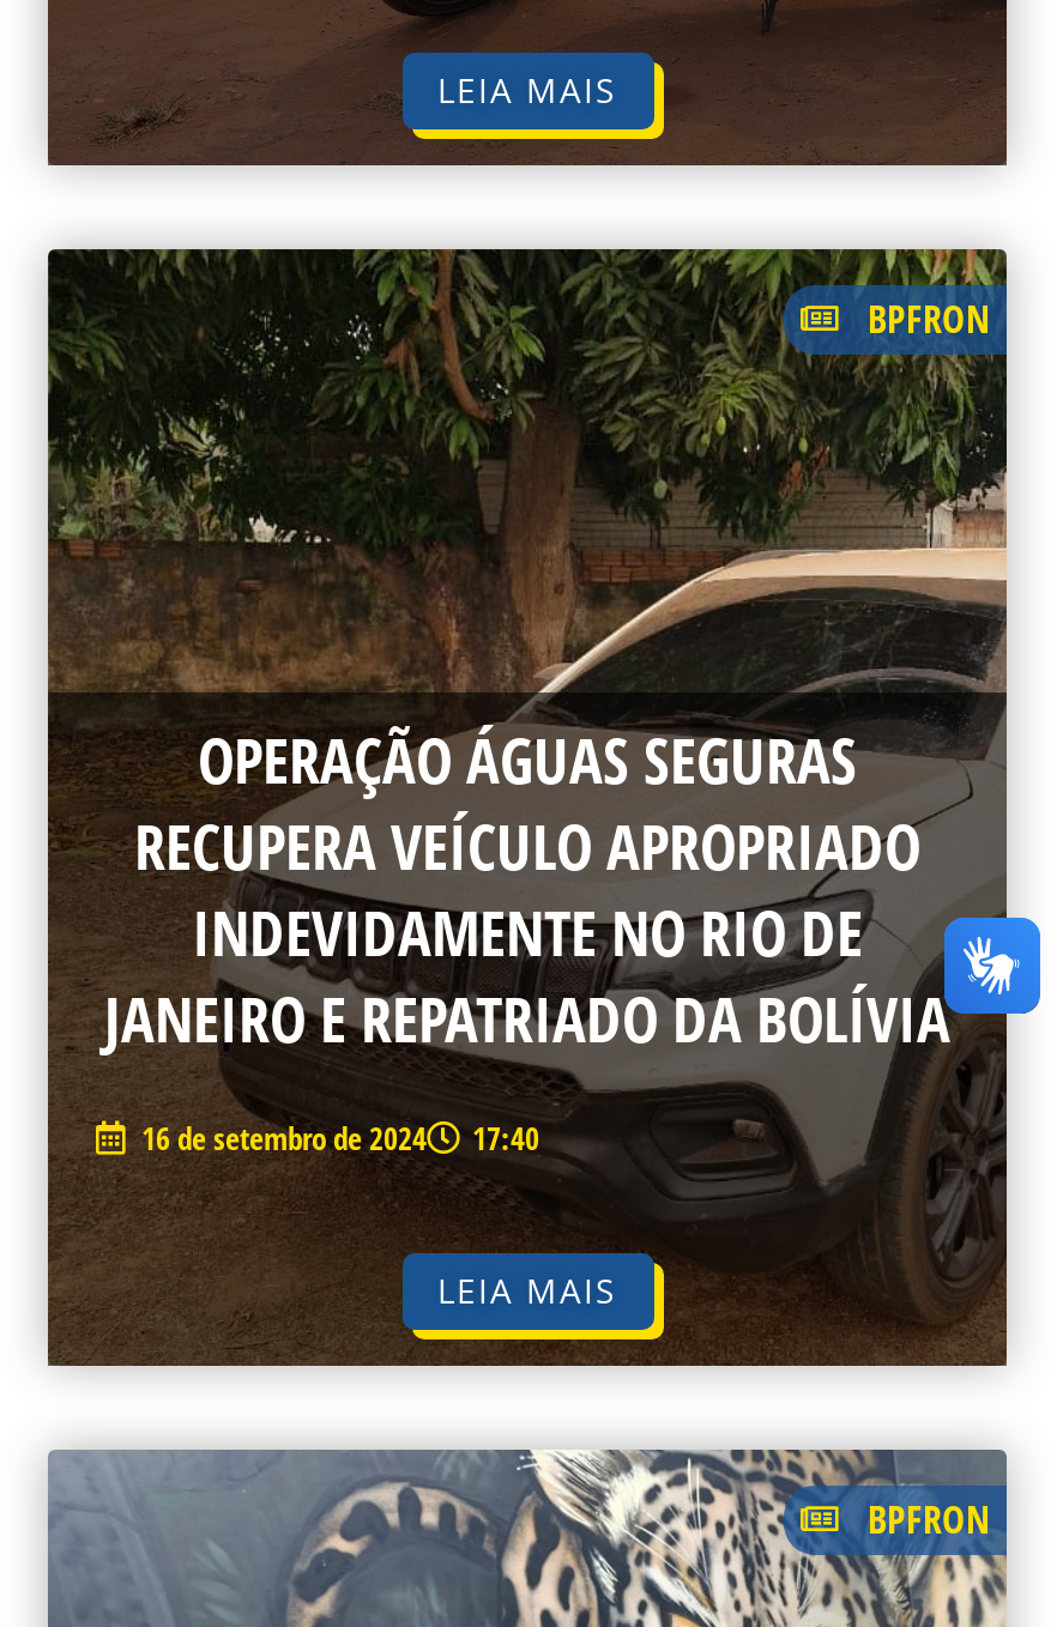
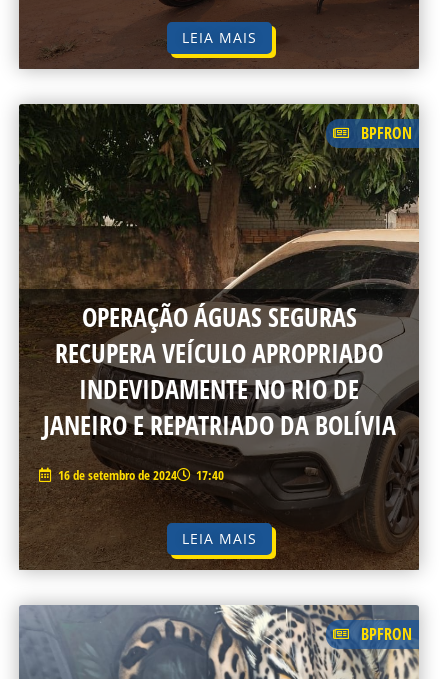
[942,915,1043,1016] [image] -> [393,383,433,423] [image]

